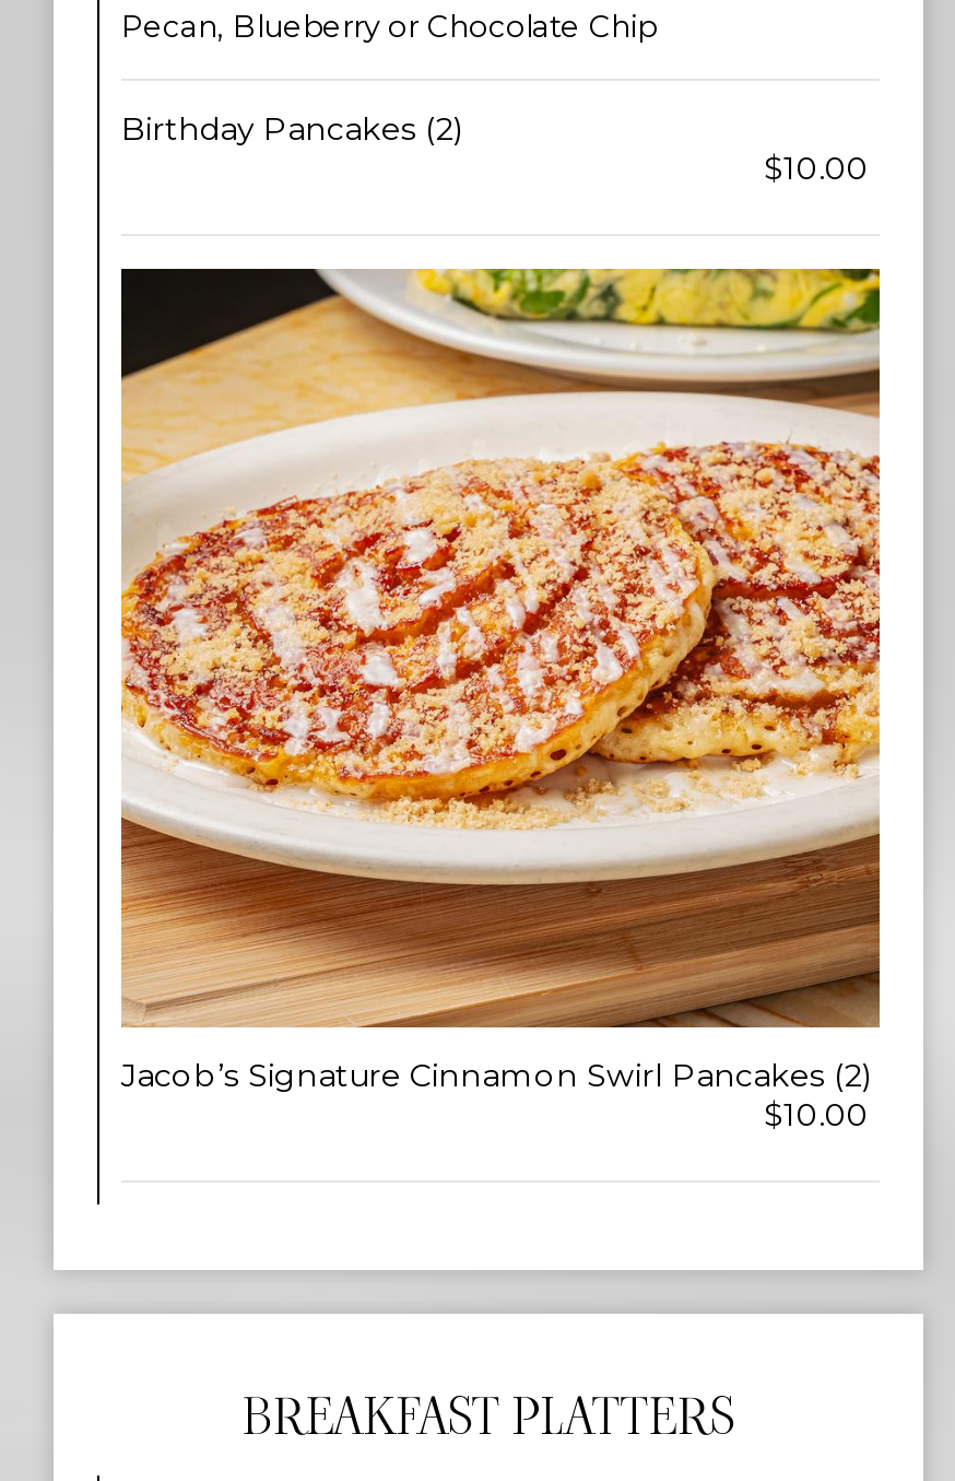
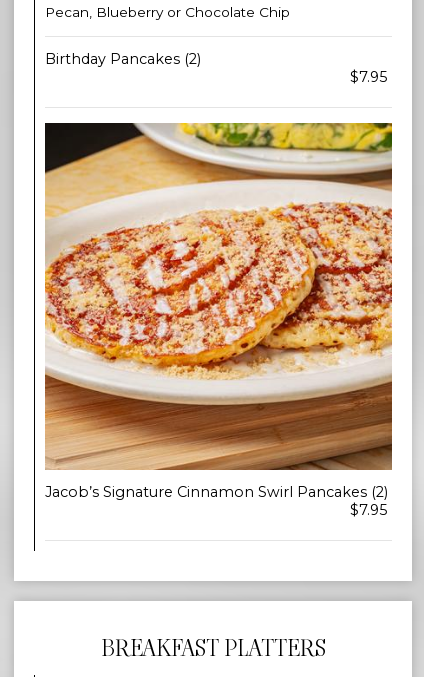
[764,149,869,188] $10.00 -> [350,68,387,86] $7.95
[764,1095,869,1135] $10.00 -> [350,501,387,519] $7.95

